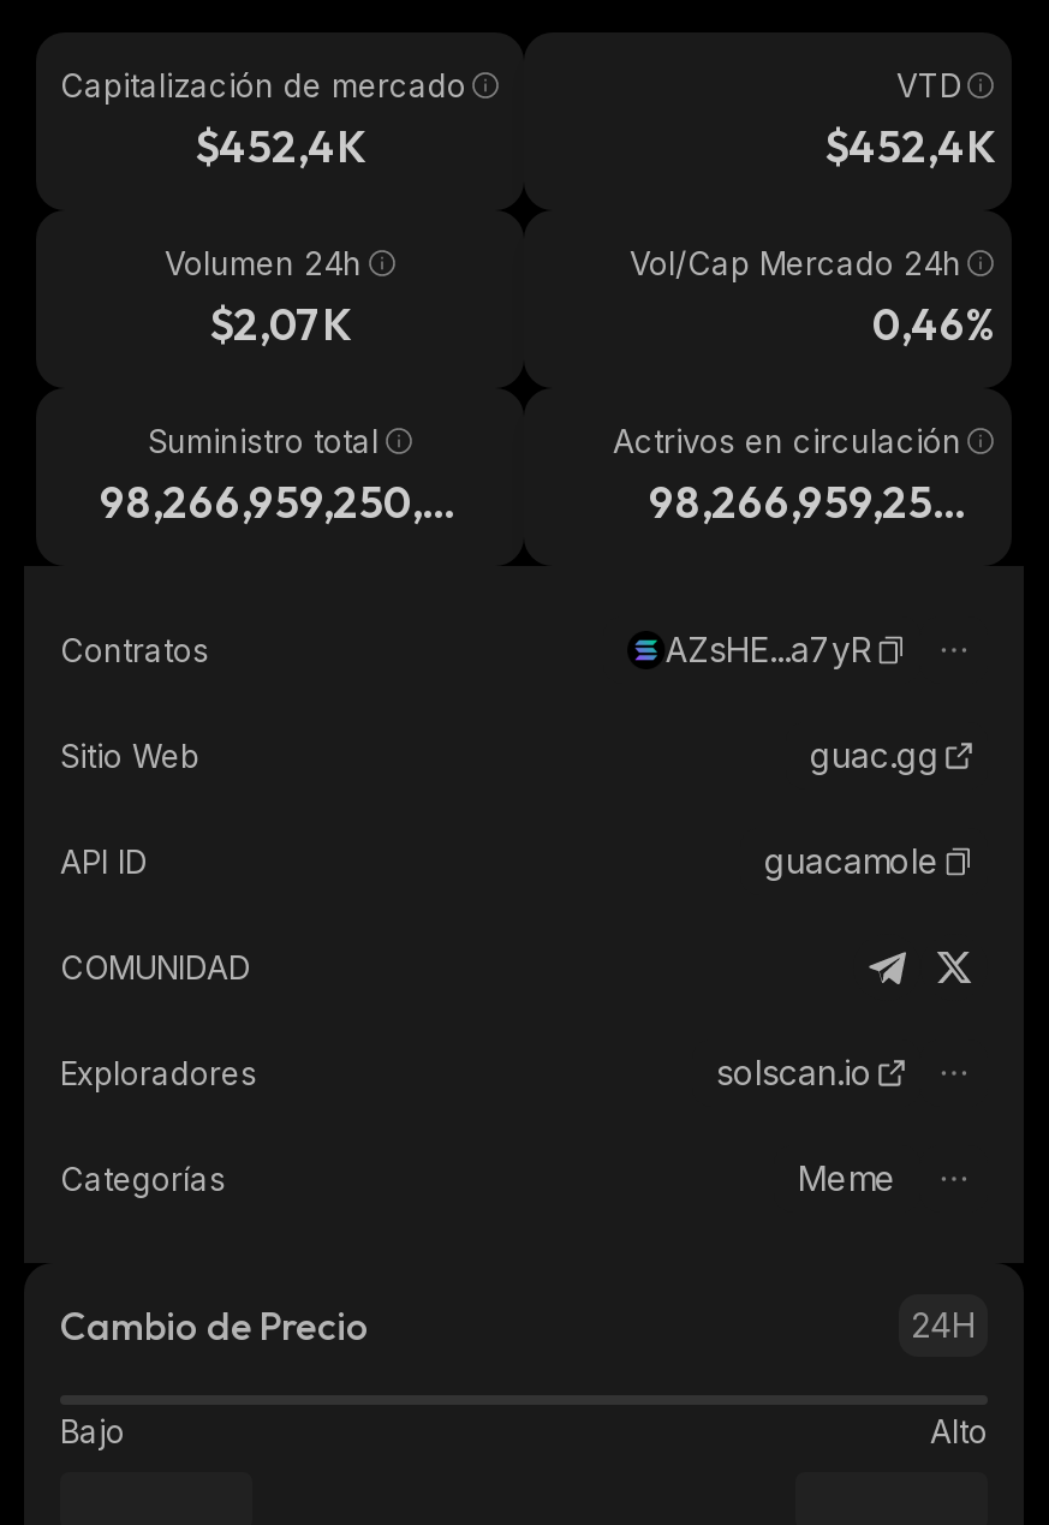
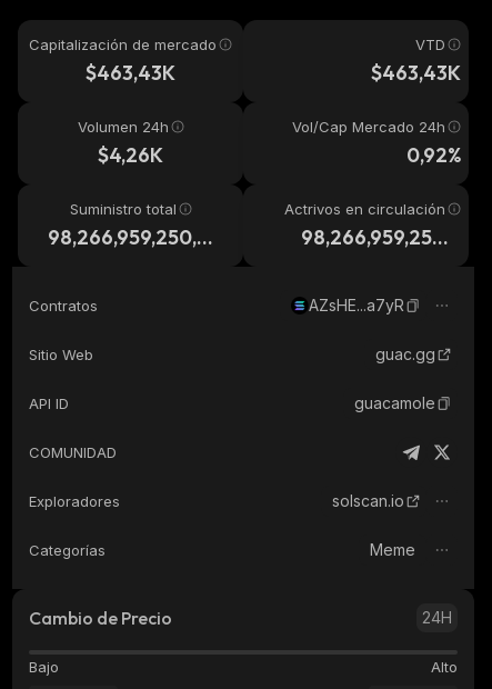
[195,119,365,174] $452,4K -> [86,60,175,86] $463,43K
[824,119,995,174] $452,4K -> [371,60,461,86] $463,43K
[209,297,351,352] $2,07K -> [98,142,163,168] $4,26K
[872,297,995,352] 0,46% -> [406,142,461,168] 0,92%

